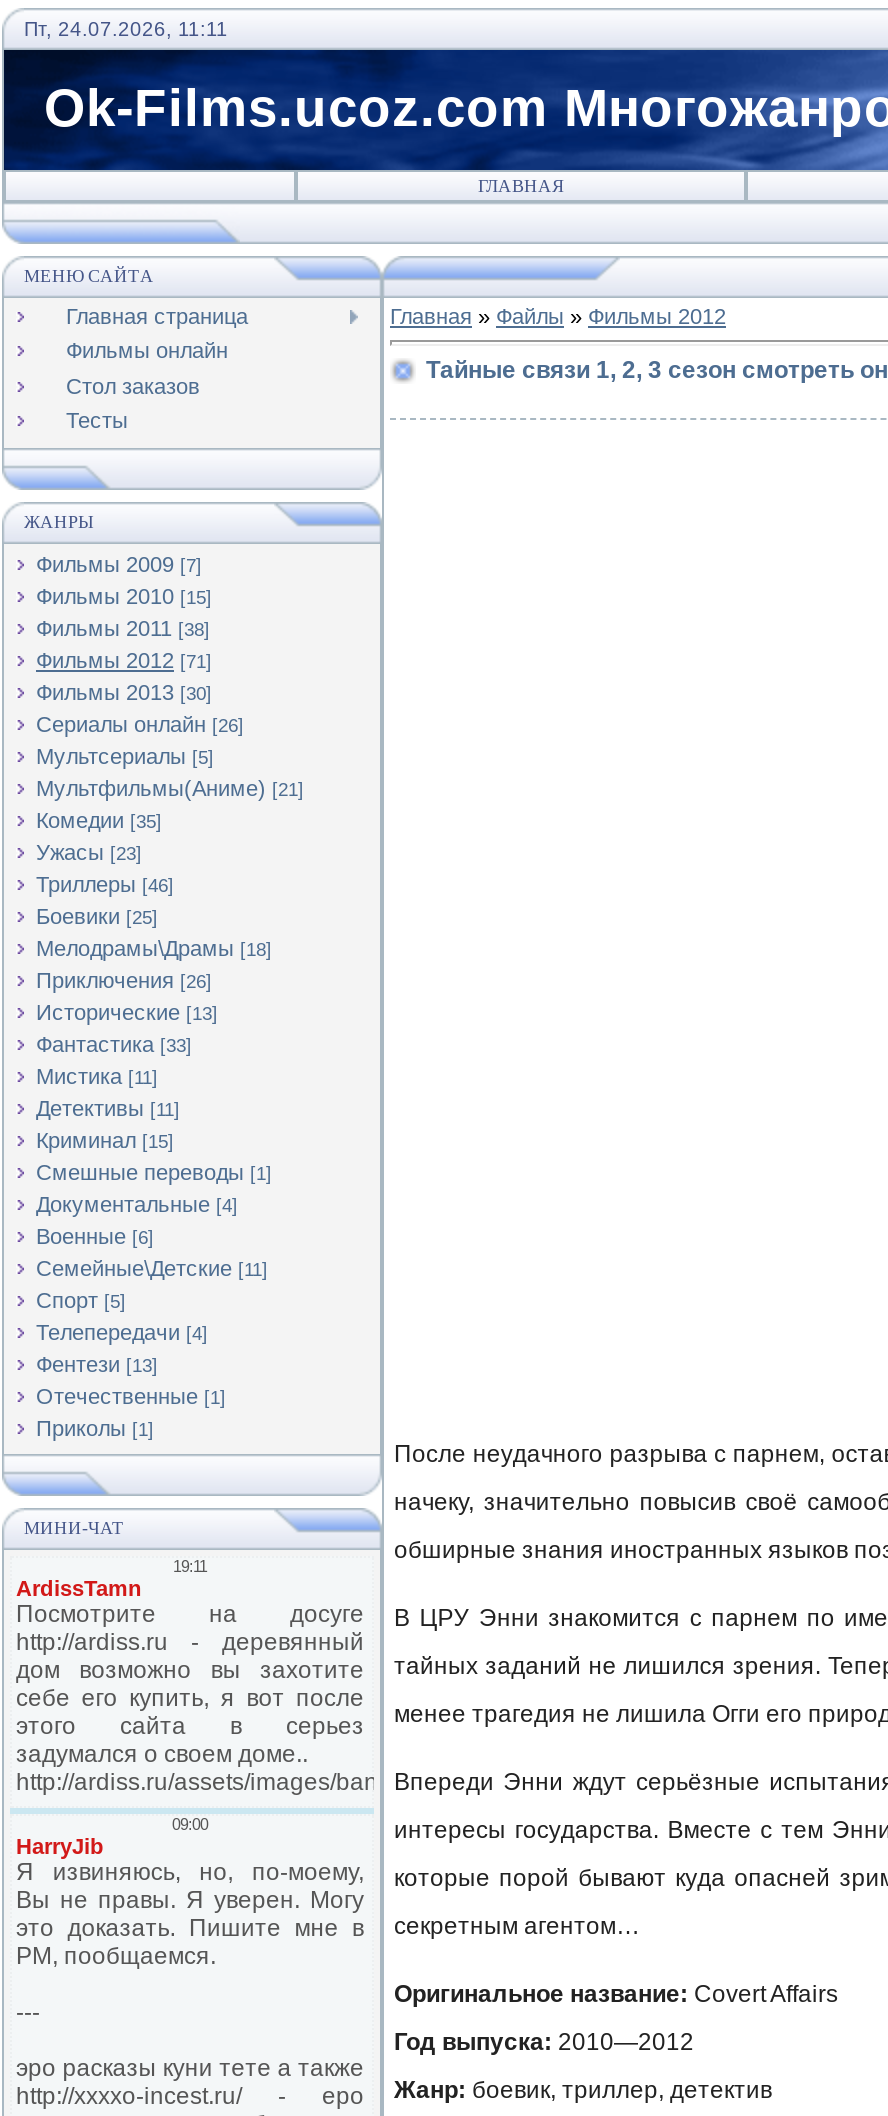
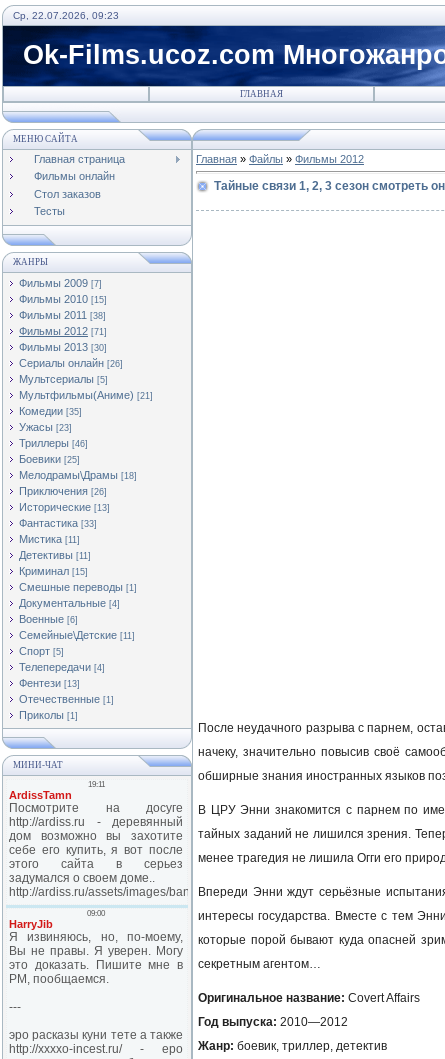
[24,18,228,40] Пт, 24.07.2026, 11:11 -> [13,10,119,21] Ср, 22.07.2026, 09:23

